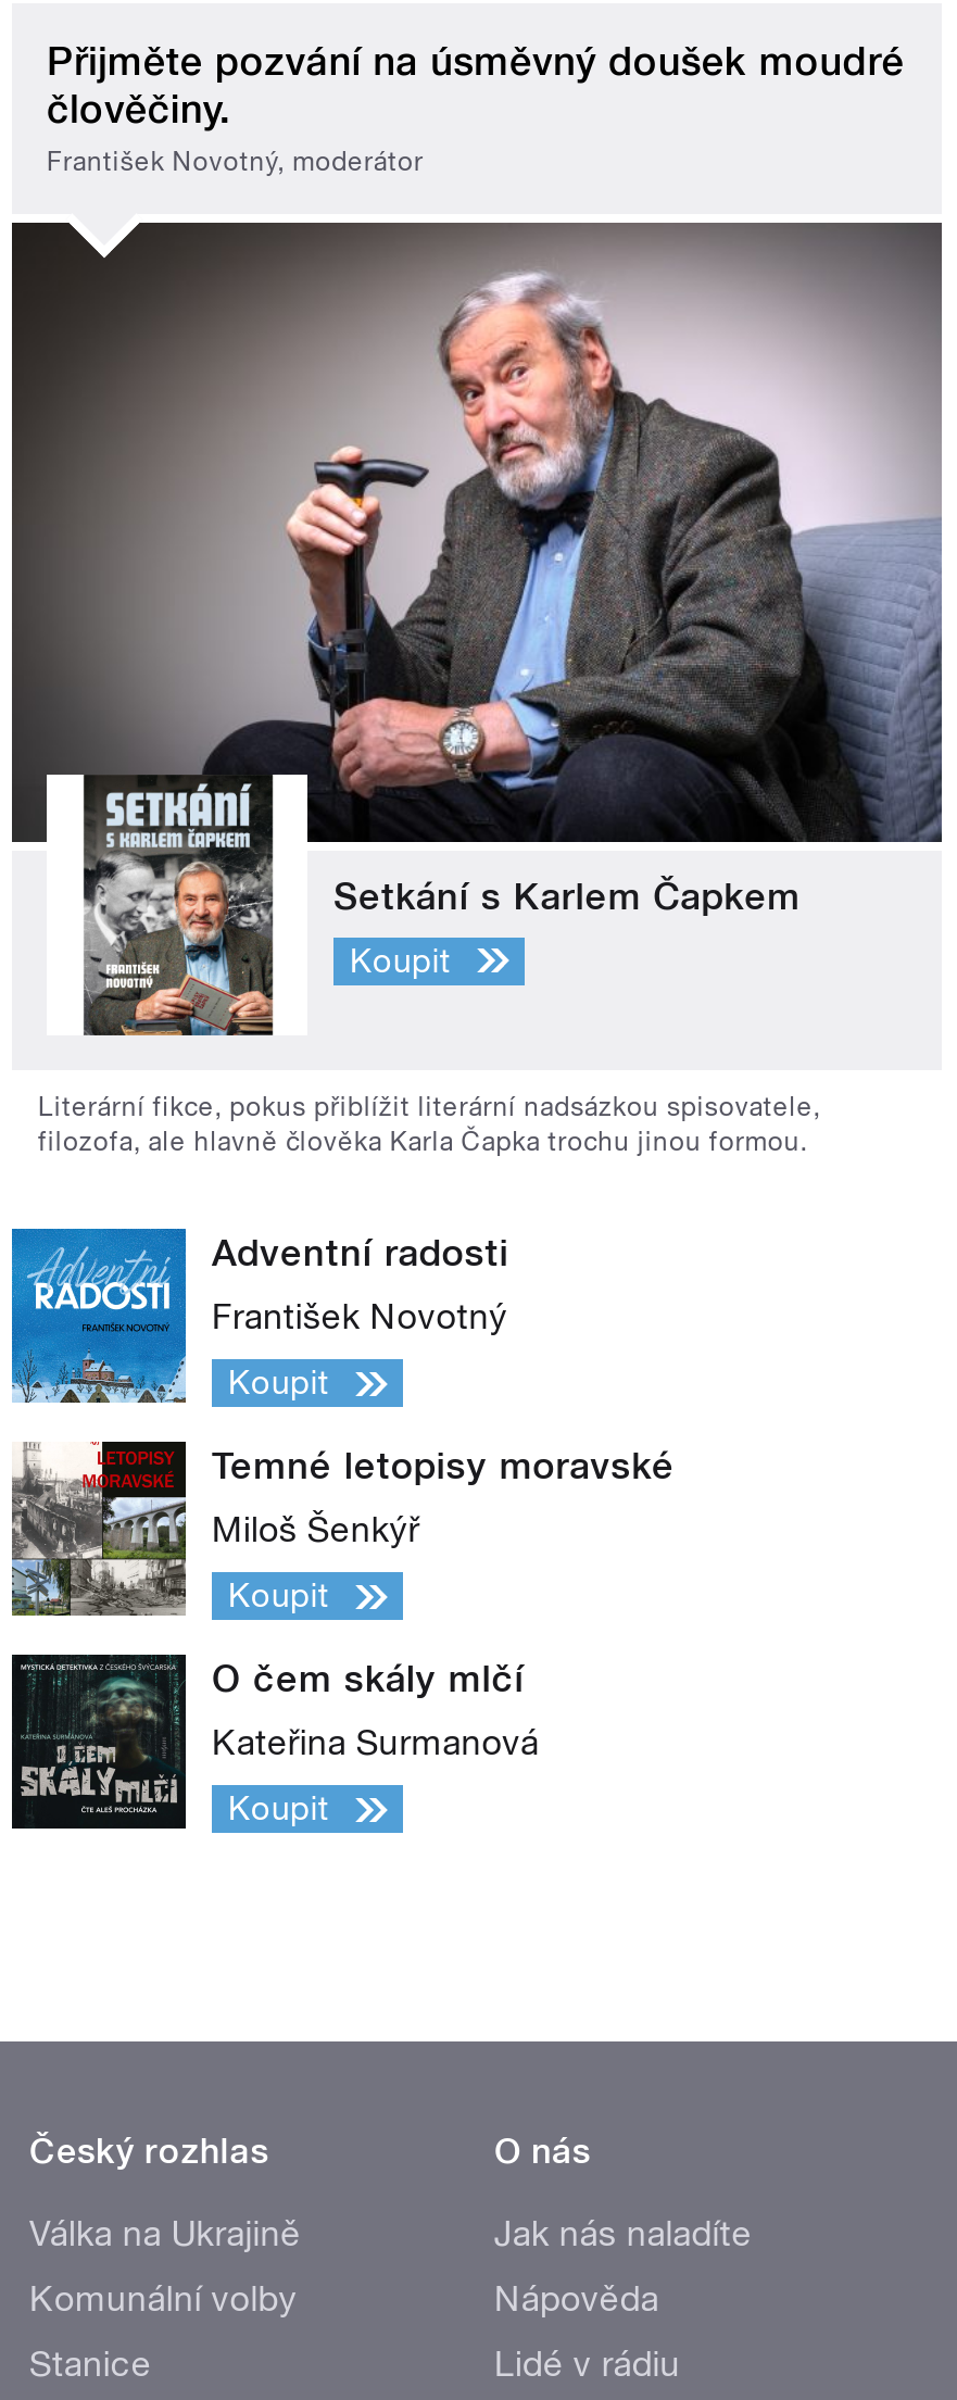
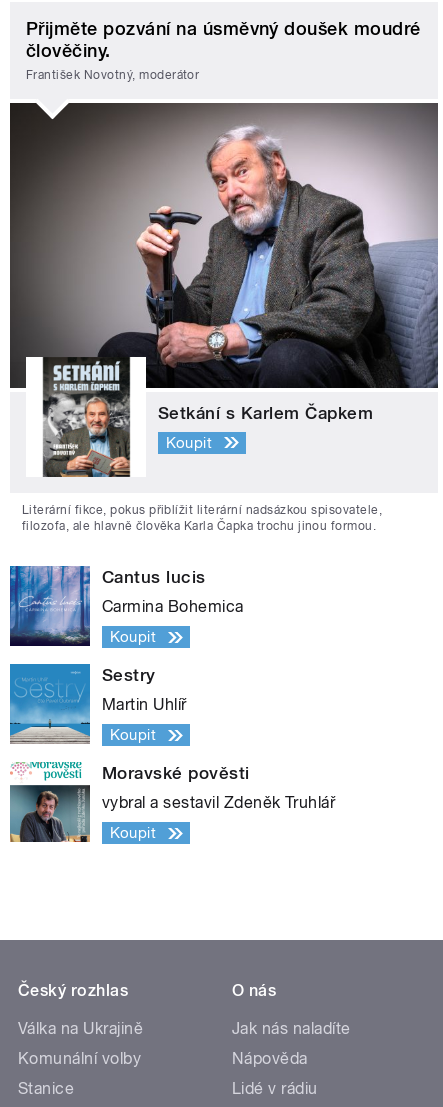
[10,1227,509,1405] [image] | Adventní radosti -> [9,566,206,647] [image] | Cantus lucis
[212,1297,508,1338] František Novotný -> [102,597,244,616] Carmina Bohemica
[10,1440,675,1616] [image] | Temné letopisy moravské -> [9,663,156,743] [image] | Sestry
[212,1510,420,1551] Miloš Šenkýř -> [102,695,187,714] Martin Uhlíř
[10,1653,524,1831] [image] | O čem skály mlčí -> [9,761,250,843] [image] | Moravské pověsti
[212,1722,539,1764] Kateřina Surmanová -> [102,793,335,812] vybral a sestavil Zdeněk Truhlář

